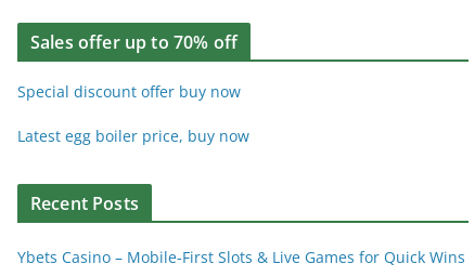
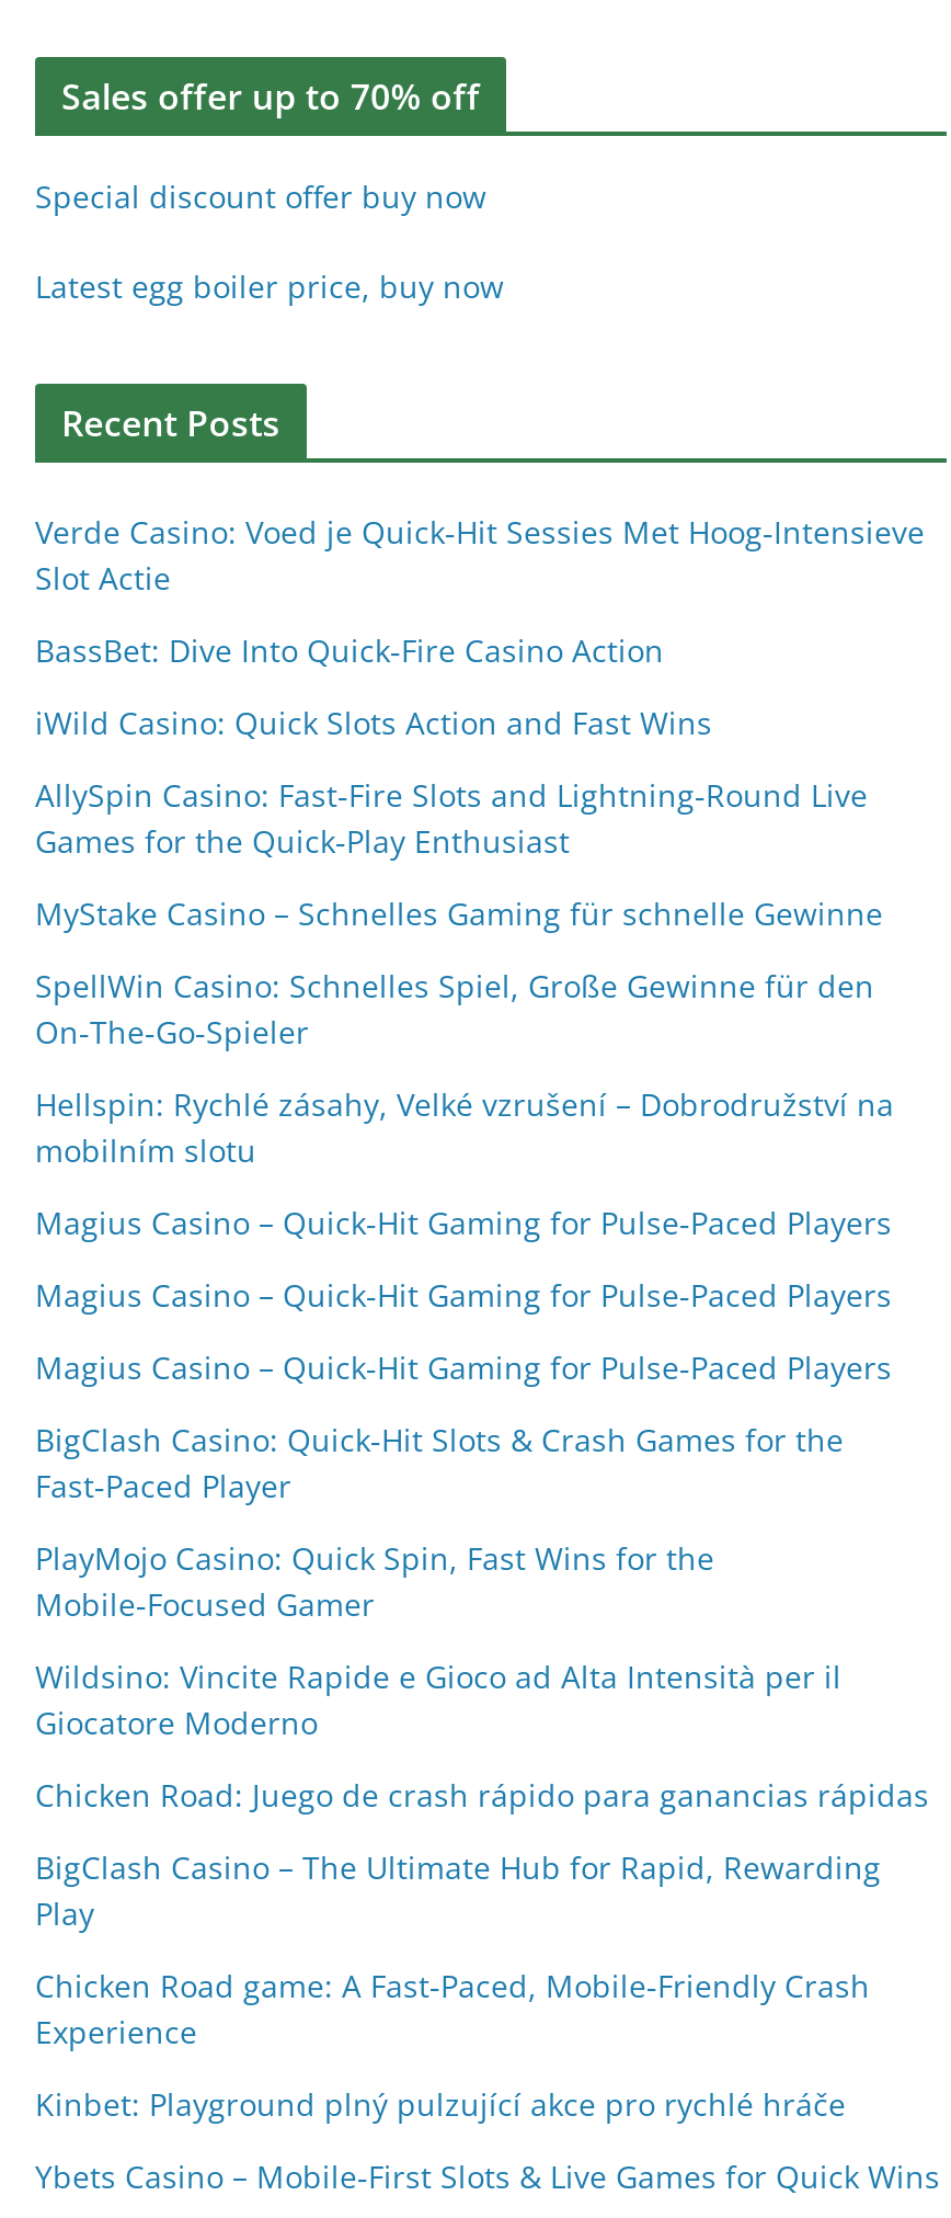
none -> [35,511,929,2125] Verde Casino: Voed je Quick‑Hit Sessies Met Hoog‑Intensieve | Slot Actie | BassBet: Dive Into Quick‑Fire Casino Action | iWild Casino: Quick Slots Action and Fast Wins | AllySpin Casino: Fast‑Fire Slots and Lightning‑Round Live | Games for the Quick‑Play Enthusiast | MyStake Casino – Schnelles Gaming für schnelle Gewinne | SpellWin Casino: Schnelles Spiel, Große Gewinne für den | On‑The‑Go‑Spieler | Hellspin: Rychlé zásahy, Velké vzrušení – Dobrodružství na | mobilním slotu | Magius Casino – Quick‑Hit Gaming for Pulse‑Paced Players | Magius Casino – Quick‑Hit Gaming for Pulse‑Paced Players | Magius Casino – Quick‑Hit Gaming for Pulse‑Paced Players | BigClash Casino: Quick‑Hit Slots & Crash Games for the | Fast‑Paced Player | PlayMojo Casino: Quick Spin, Fast Wins for the | Mobile‑Focused Gamer | Wildsino: Vincite Rapide e Gioco ad Alta Intensità per il | Giocatore Moderno | Chicken Road: Juego de crash rápido para ganancias rápidas | BigClash Casino – The Ultimate Hub for Rapid, Rewarding | Play | Chicken Road game: A Fast‑Paced, Mobile‑Friendly Crash | Experience | Kinbet: Playground plný pulzující akce pro rychlé hráče

